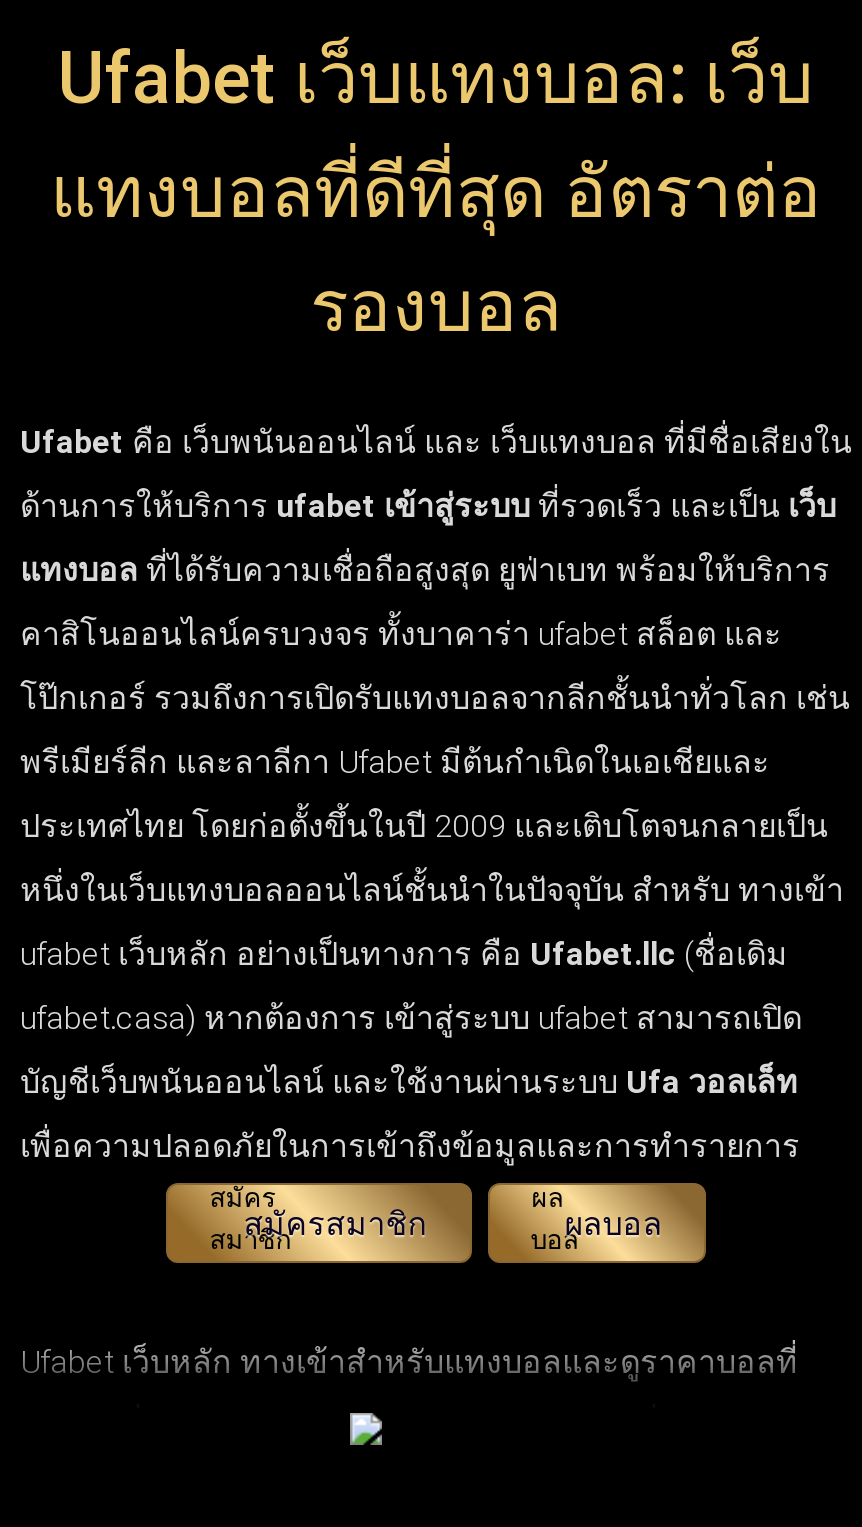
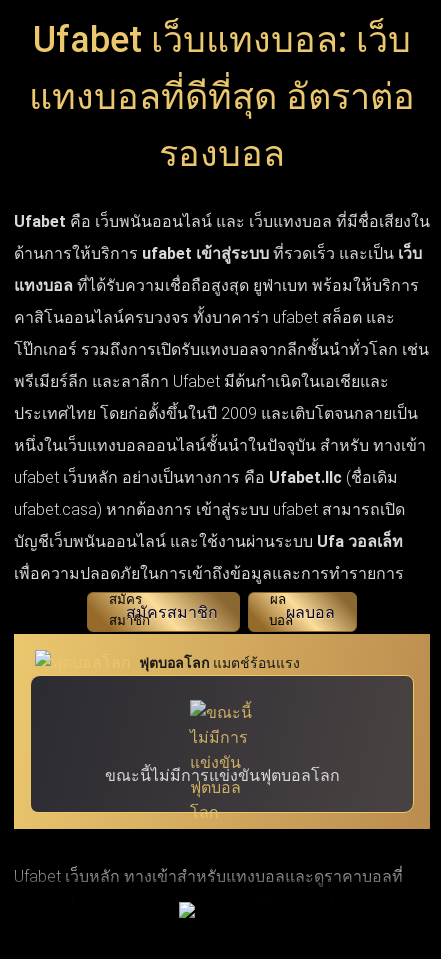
none -> [13,633,431,830] [image] | ฟุตบอลโลก แมตช์ร้อนแรง
none -> [104,766,339,785] ขณะนี้ไม่มีการแข่งขันฟุตบอลโลก

